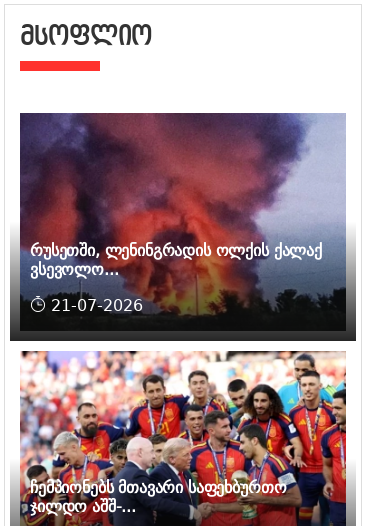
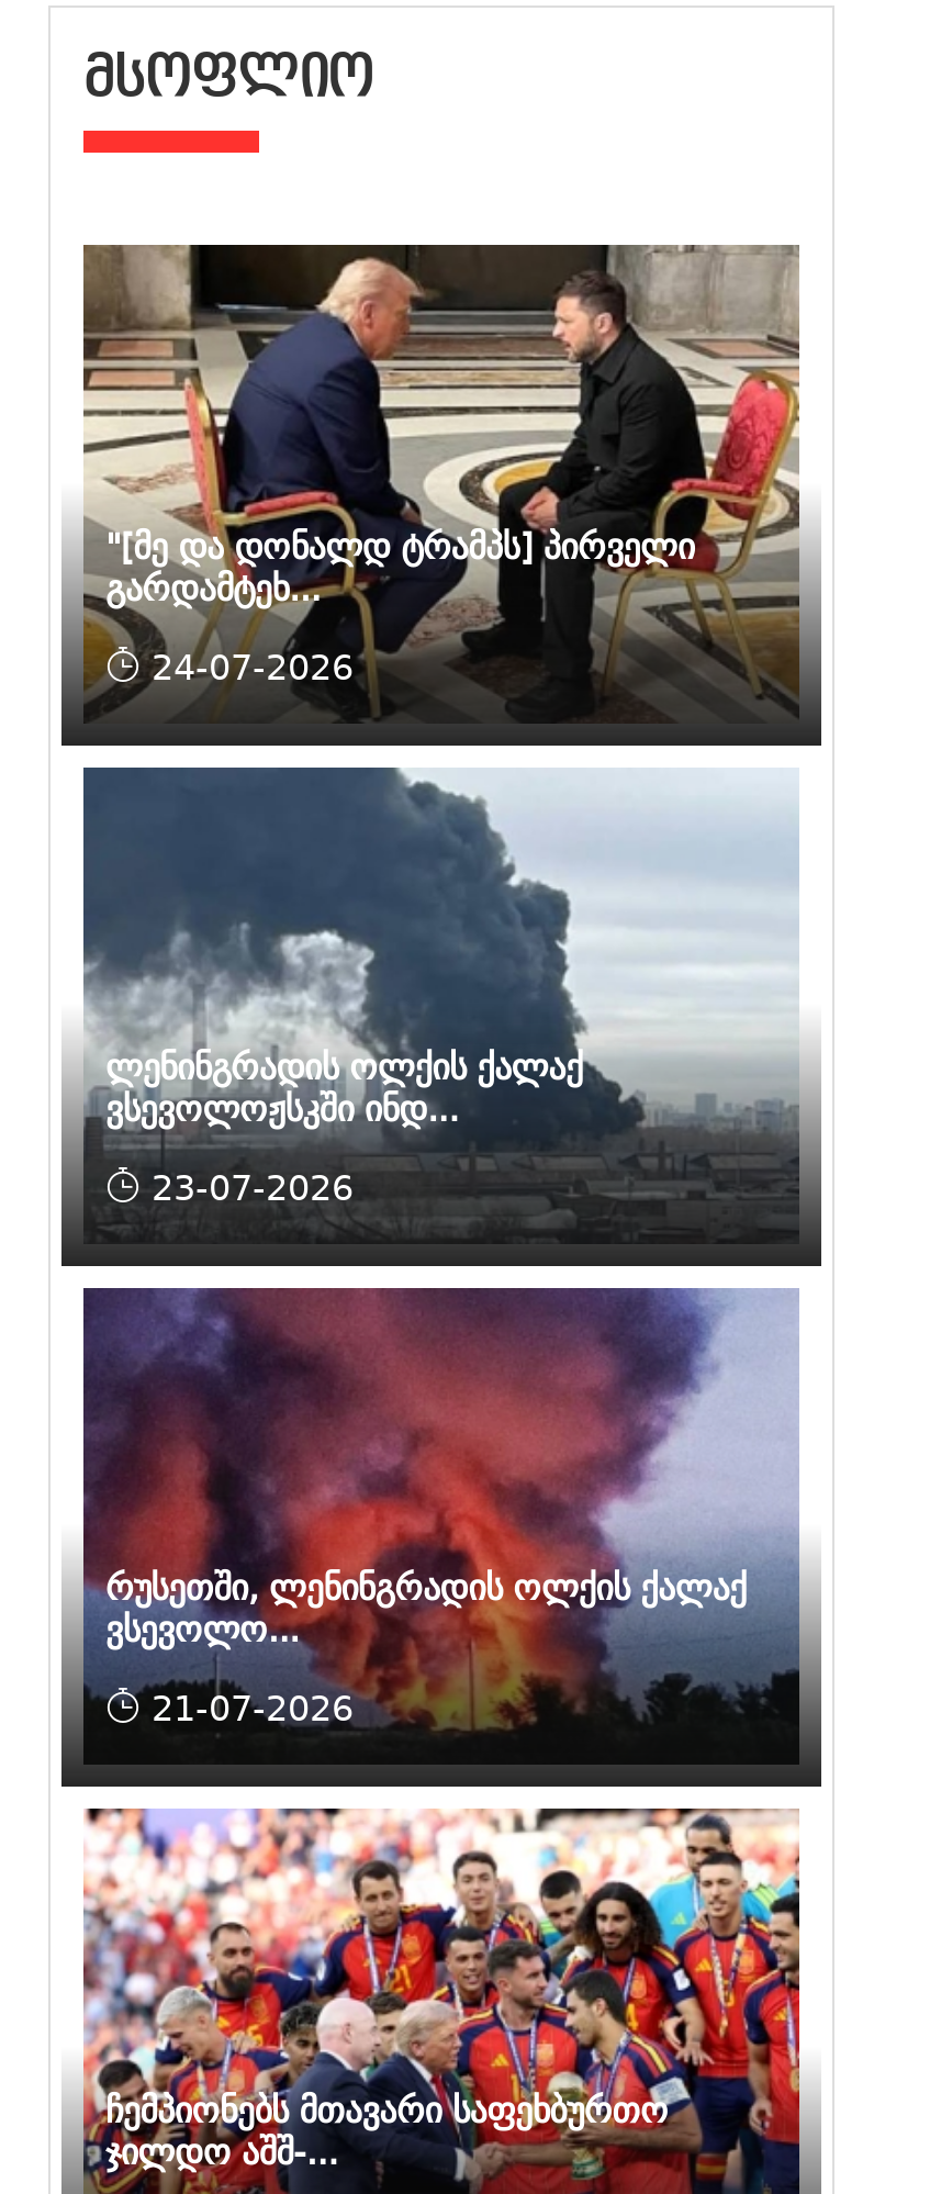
none -> [61,765,821,1268] [image] | ლენინგრადის ოლქის ქალაქ | ვსევოლოჟსკში ინდ... | 23-07-2026
none -> [83,243,802,721] [image] | "[მე და დონალდ ტრამპს] პირველი | გარდამტეხ... | 24-07-2026

